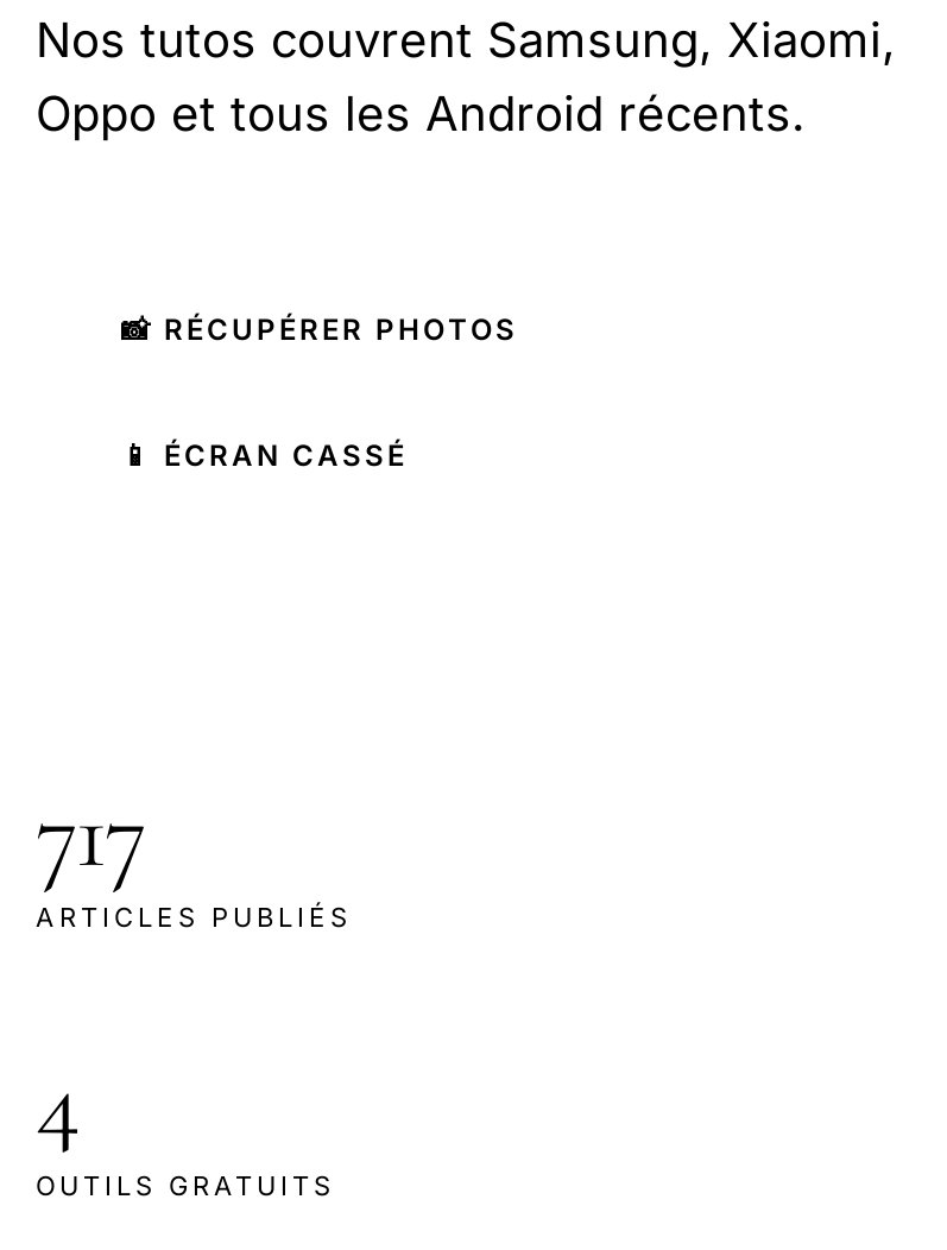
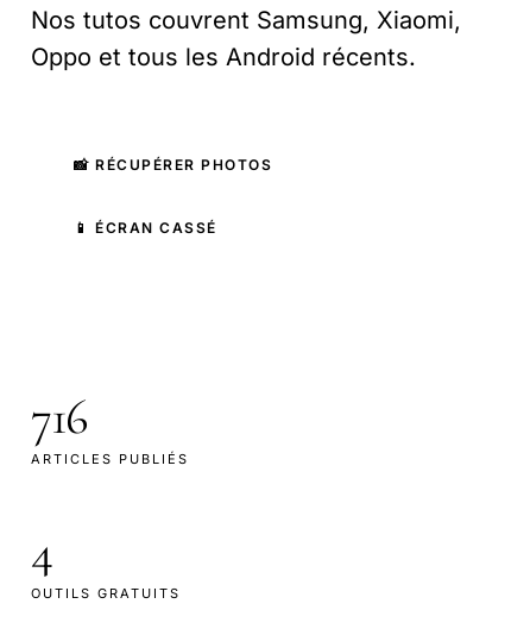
[36,772,144,894] 717 -> [31,386,87,447] 716

